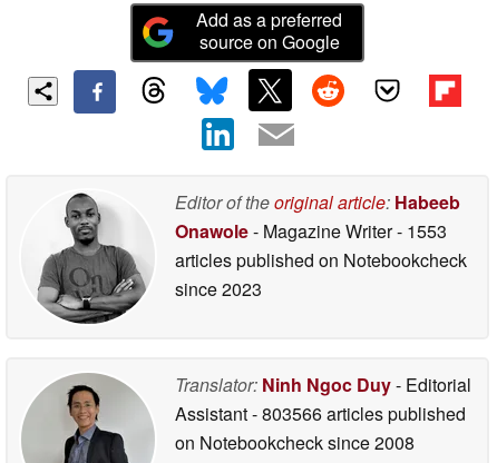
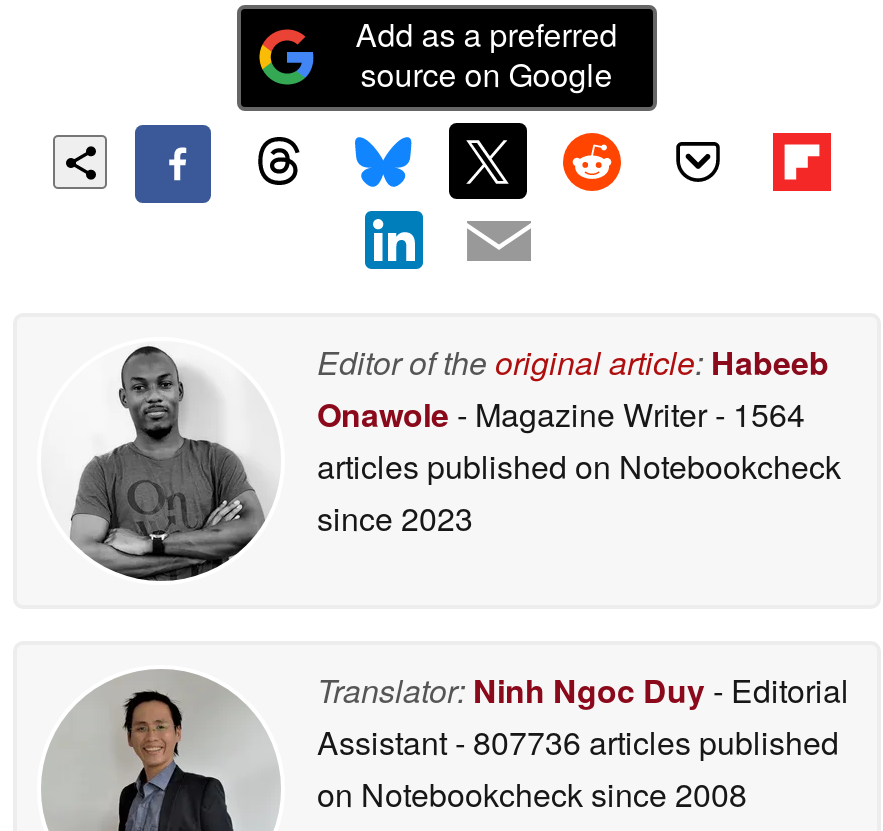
[175,218,447,244] Onawole - Magazine Writer - 1553 -> [317,391,805,437] Onawole - Magazine Writer - 1564
[175,401,466,426] Assistant - 803566 articles published -> [317,719,839,765] Assistant - 807736 articles published

